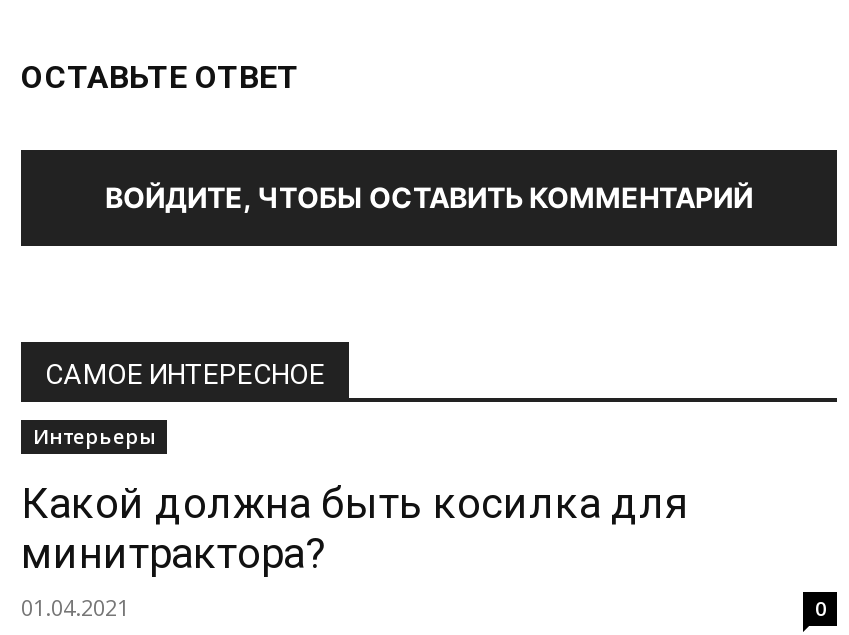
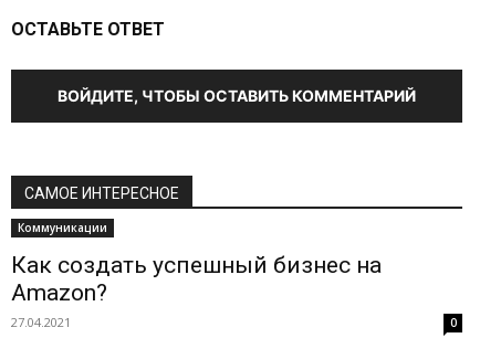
[33,422,155,450] Интерьеры -> [18,220,107,235] Коммуникации
[21,480,689,622] Какой должна быть косилка для | минитрактора? | 01.04.2021 -> [11,252,382,330] Как создать успешный бизнес на | Amazon? | 27.04.2021

